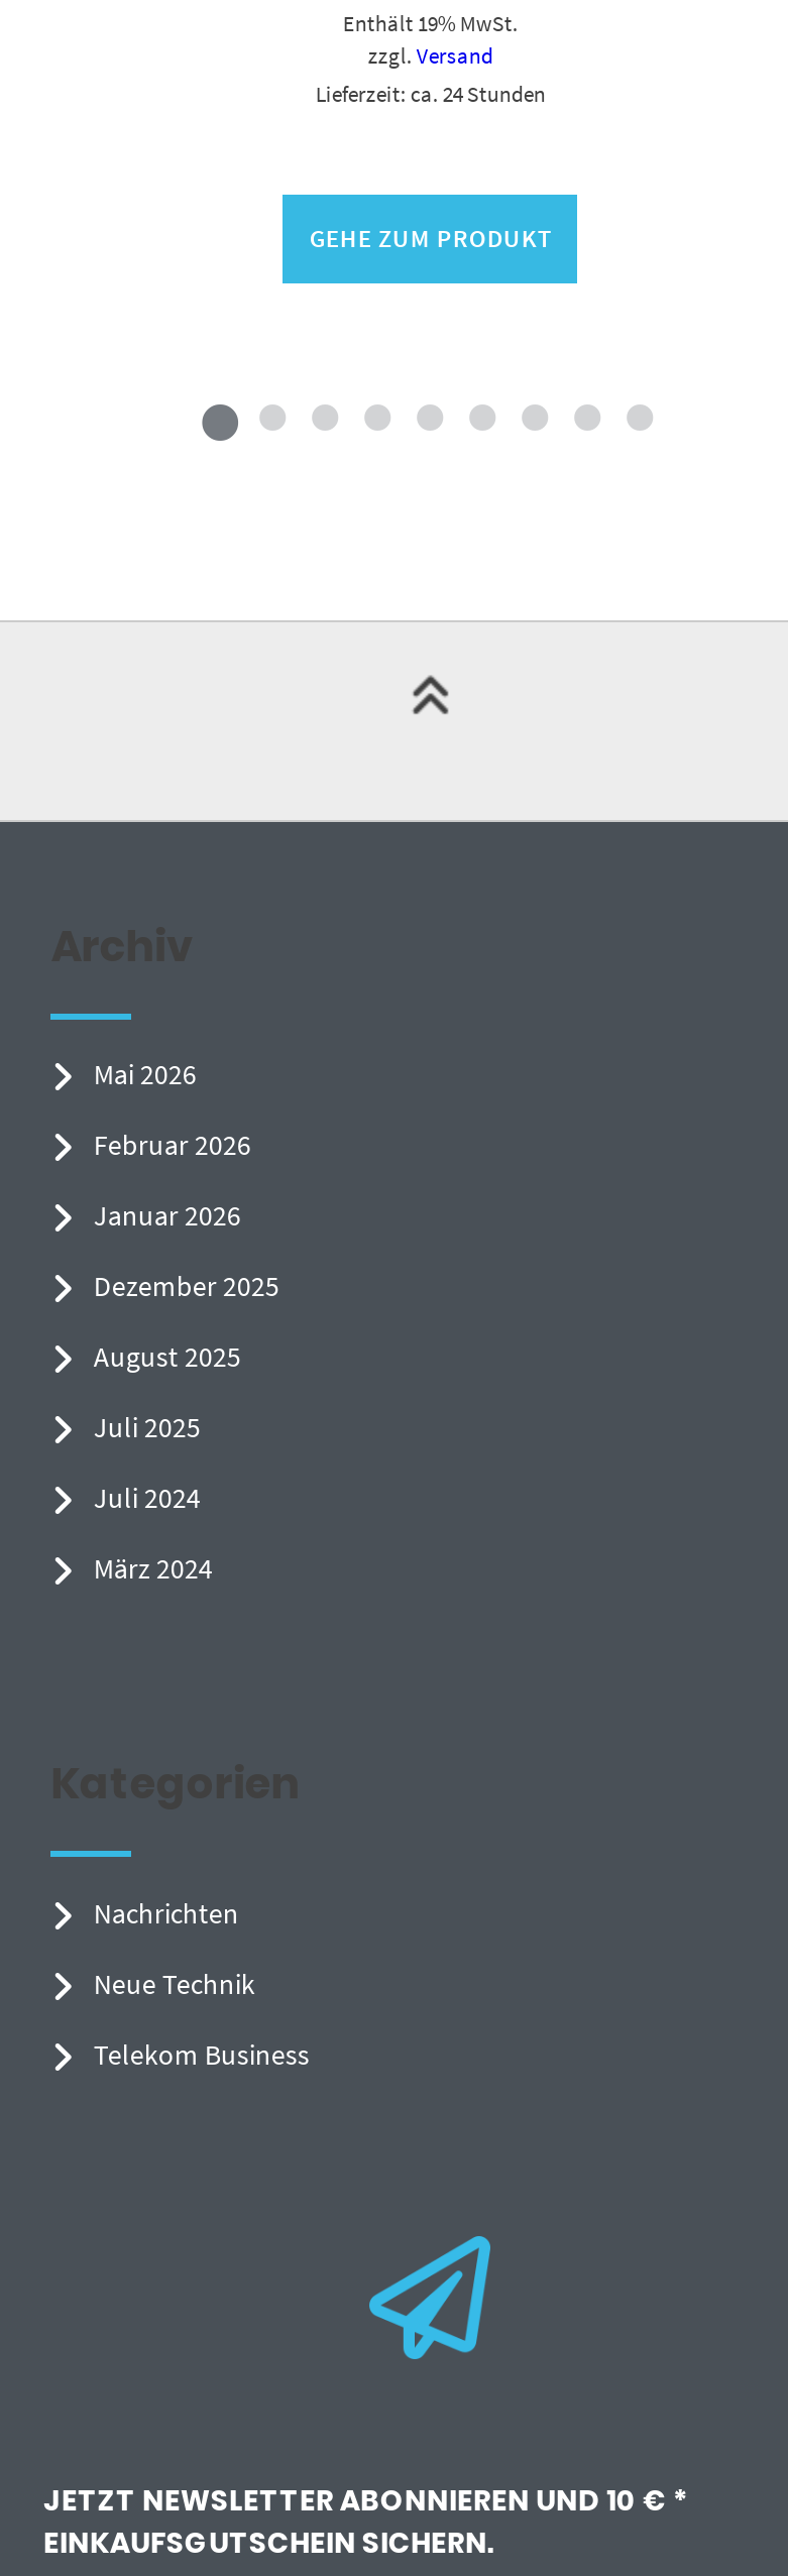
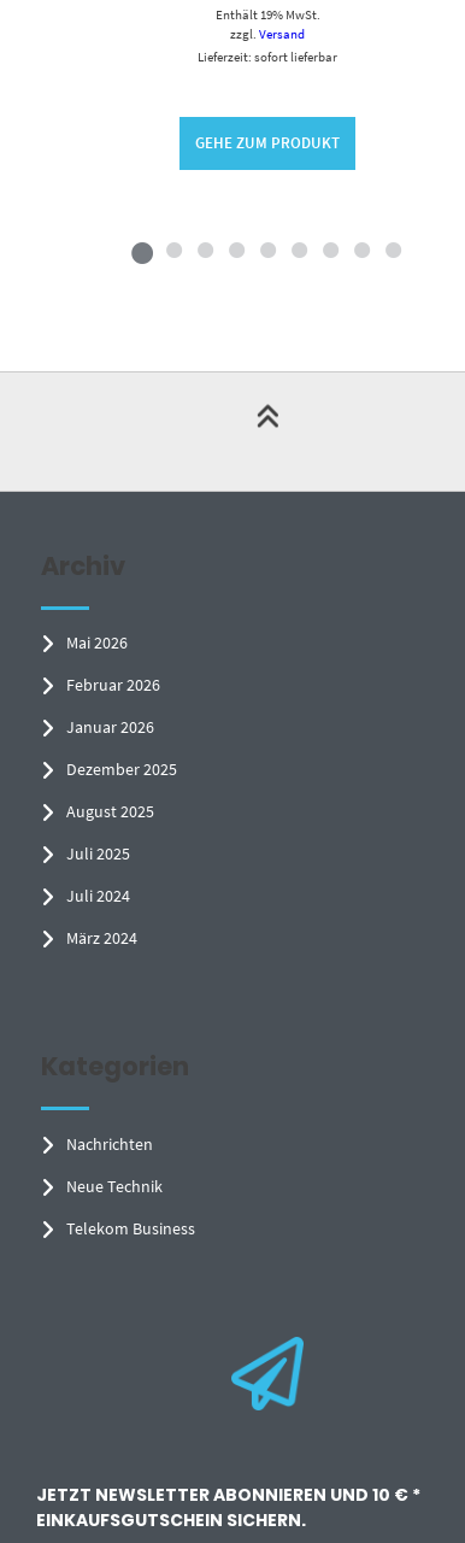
[316,79,546,107] Lieferzeit: ca. 24 Stunden -> [198,48,338,65] Lieferzeit: sofort lieferbar

